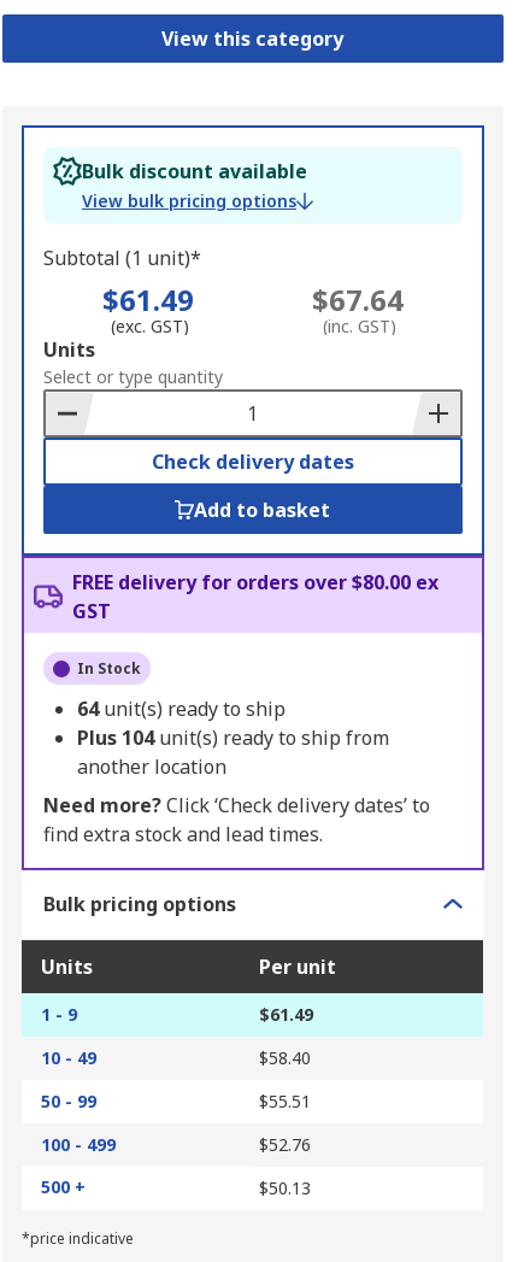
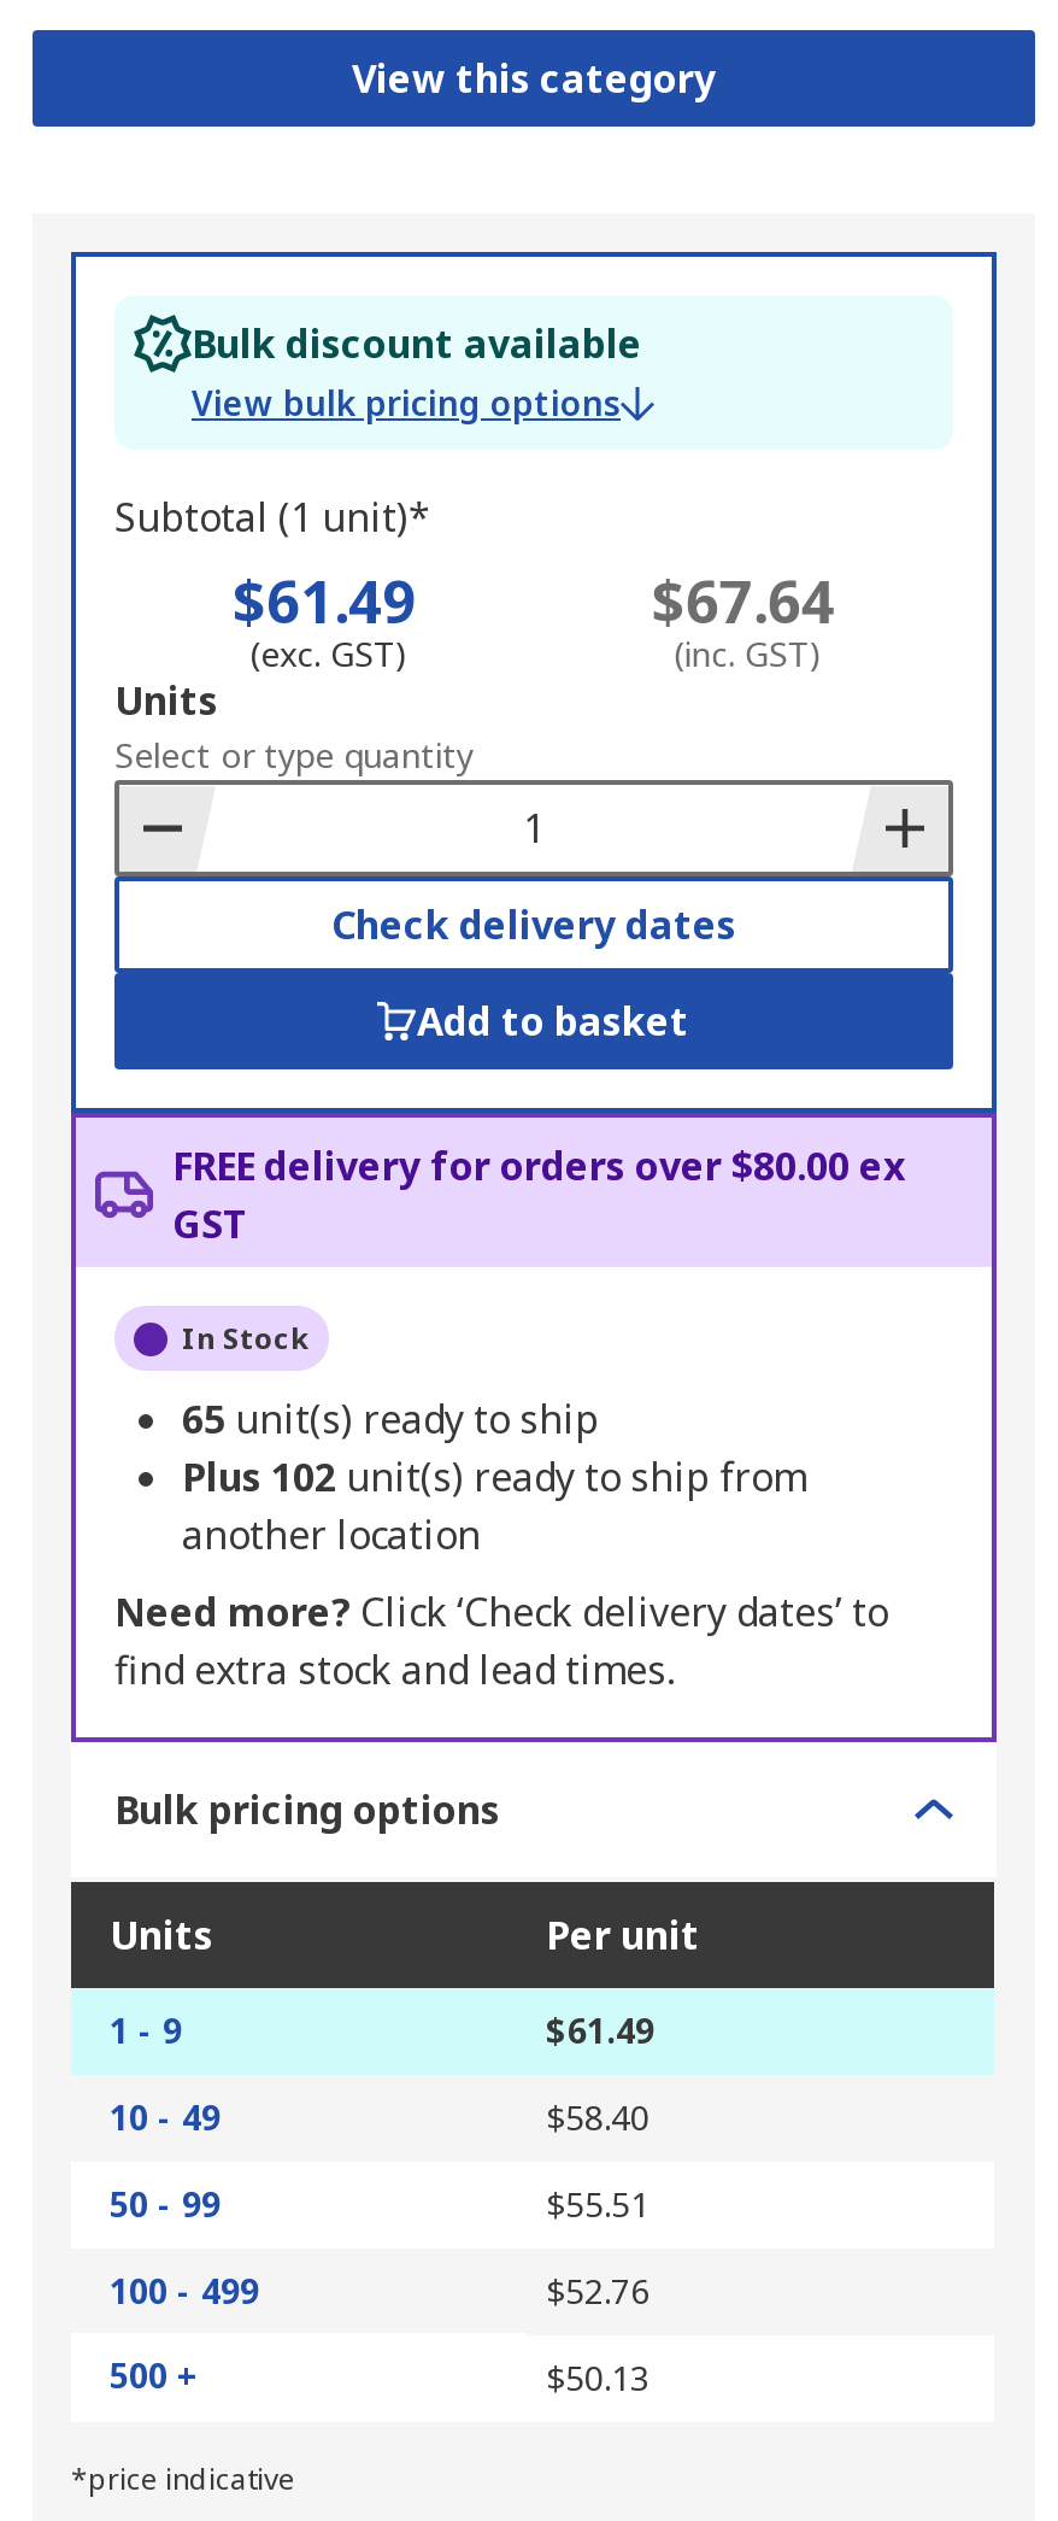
[77,696,286,723] 64 unit(s) ready to ship -> [182,1394,599,1447] 65 unit(s) ready to ship
[77,725,389,752] Plus 104 unit(s) ready to ship from -> [182,1452,806,1505] Plus 102 unit(s) ready to ship from

